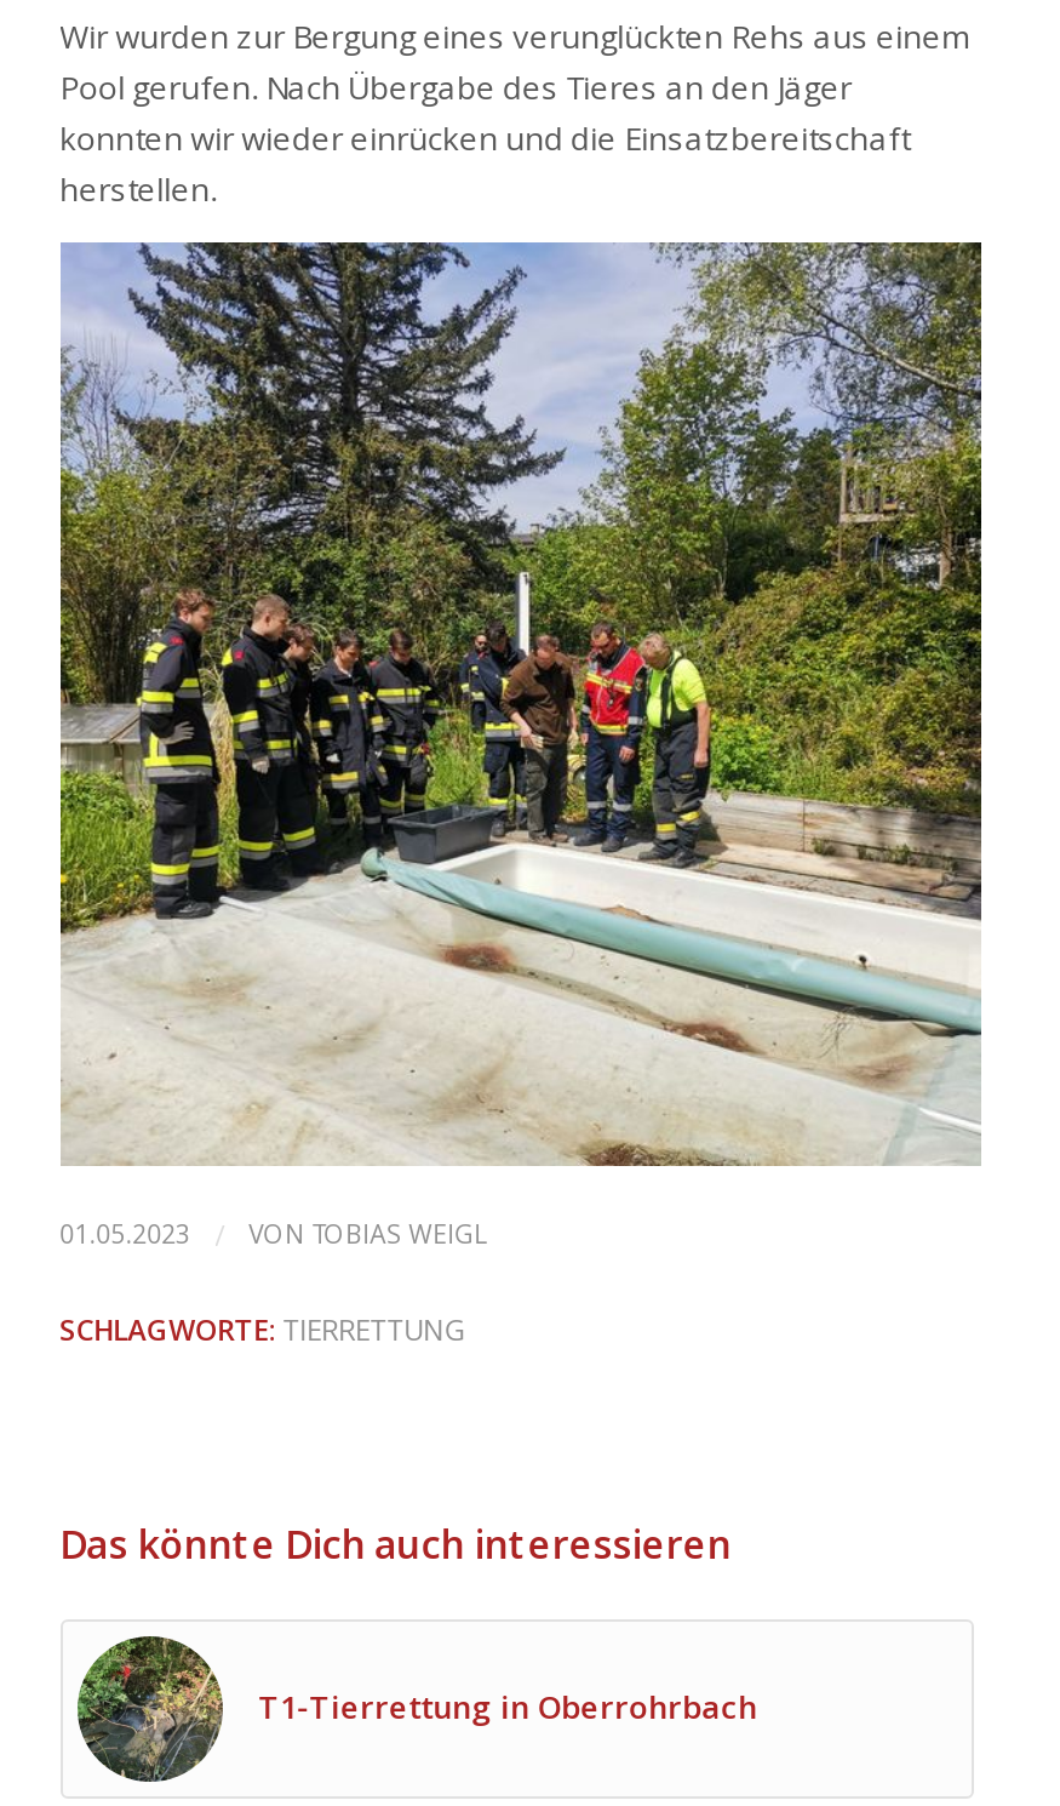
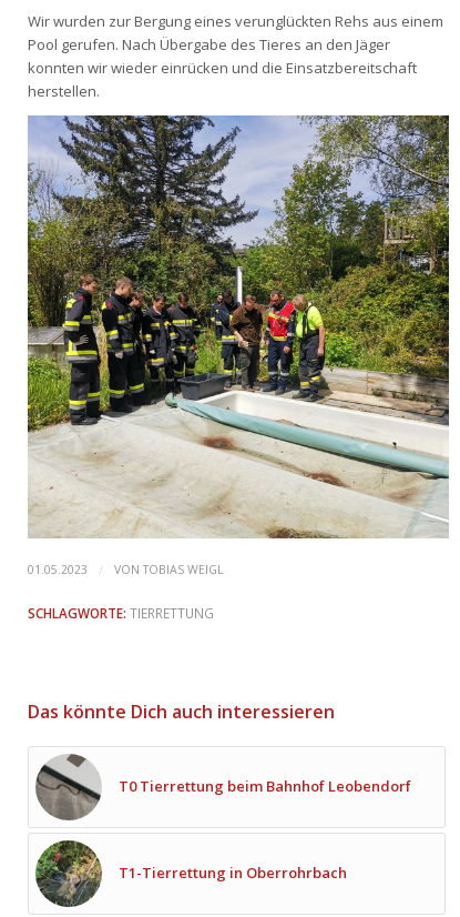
none -> [35,754,411,820] [image] | T0 Tierrettung beim Bahnhof Leobendorf

